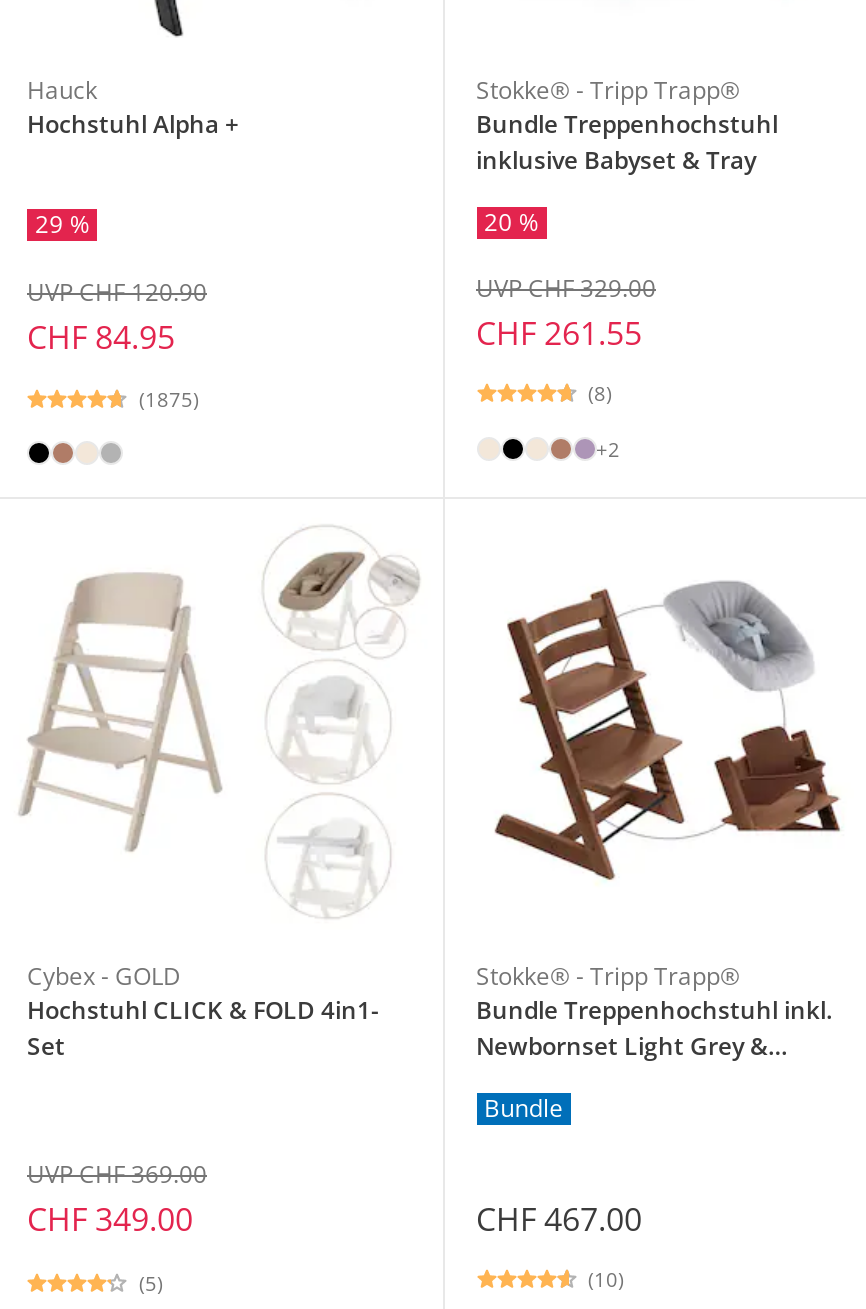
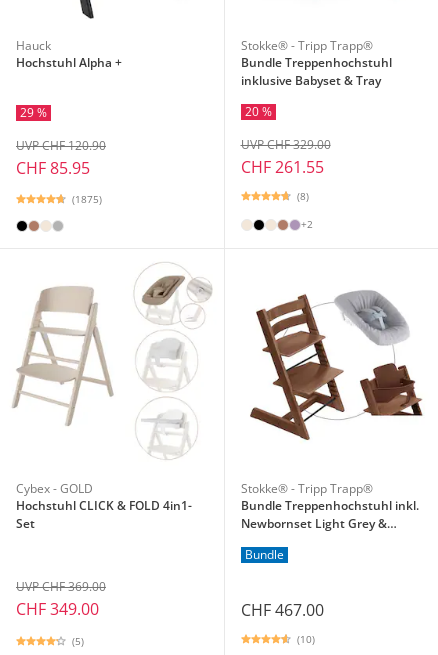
[27,315,175,359] CHF 84.95 -> [16,157,90,179] CHF 85.95

